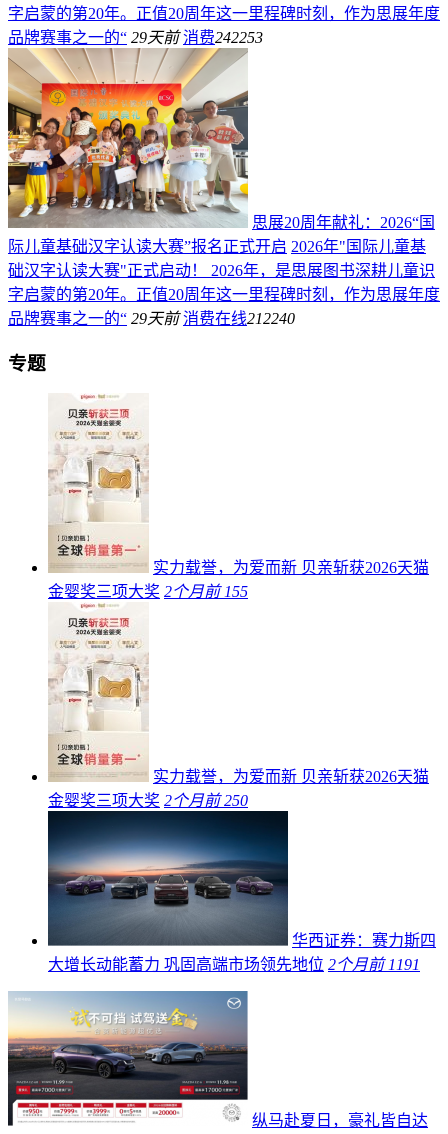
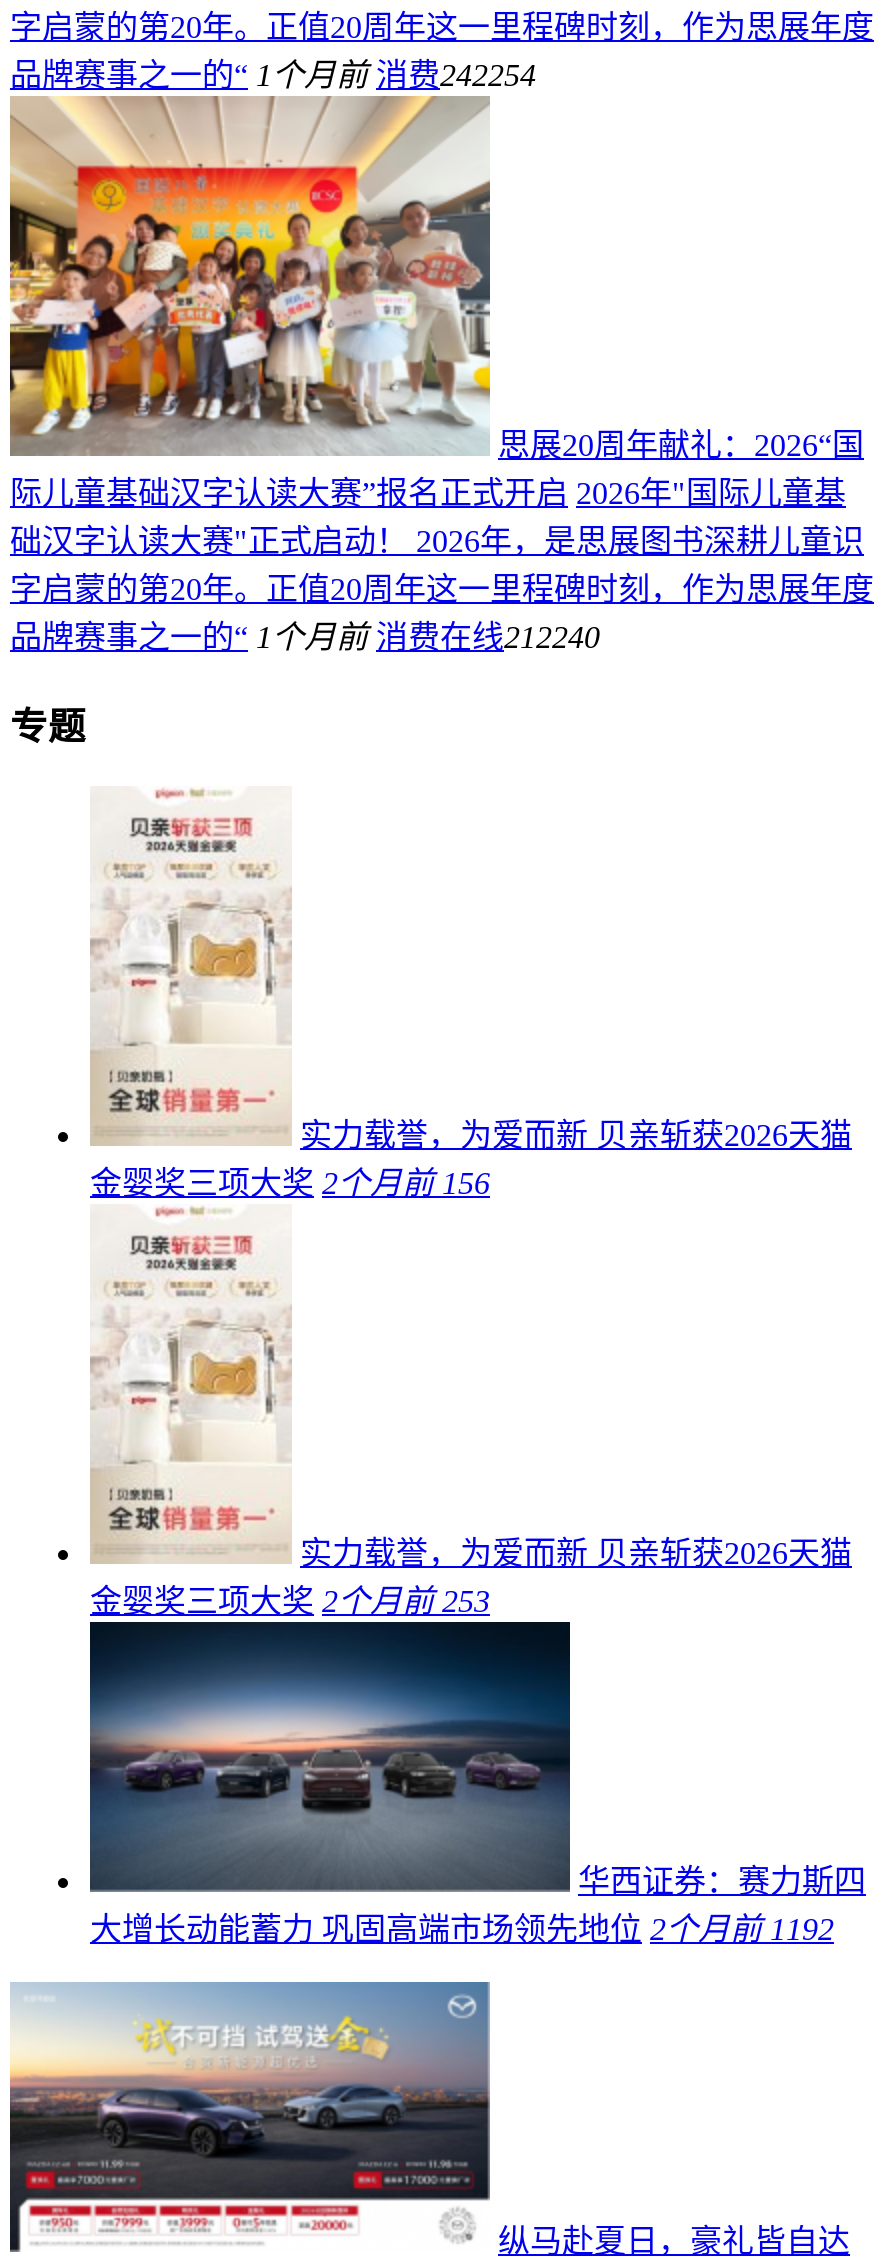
[8,29,263,46] 品牌赛事之一的“ 29天前 消费242253 -> [10,58,536,92] 品牌赛事之一的“ 1个月前 消费242254
[8,310,295,327] 品牌赛事之一的“ 29天前 消费在线212240 -> [10,620,600,654] 品牌赛事之一的“ 1个月前 消费在线212240
[48,583,248,600] 金婴奖三项大奖 2个月前 155 -> [90,1167,490,1201] 金婴奖三项大奖 2个月前 156
[48,792,248,809] 金婴奖三项大奖 2个月前 250 -> [90,1585,490,1619] 金婴奖三项大奖 2个月前 253
[48,956,420,973] 大增长动能蓄力 巩固高端市场领先地位 2个月前 1191 -> [90,1913,834,1947] 大增长动能蓄力 巩固高端市场领先地位 2个月前 1192

